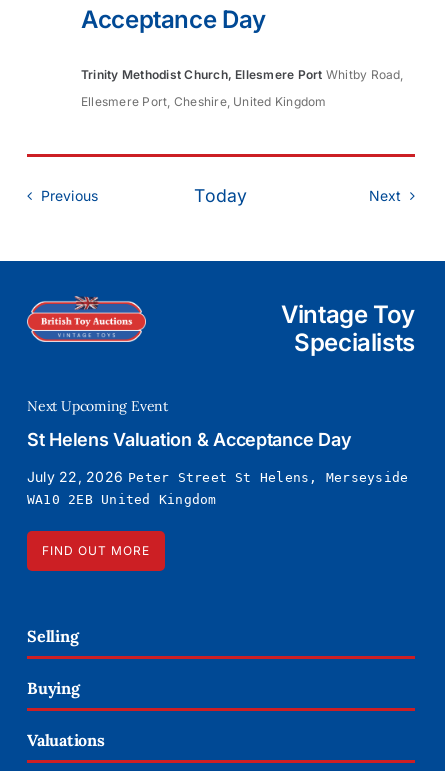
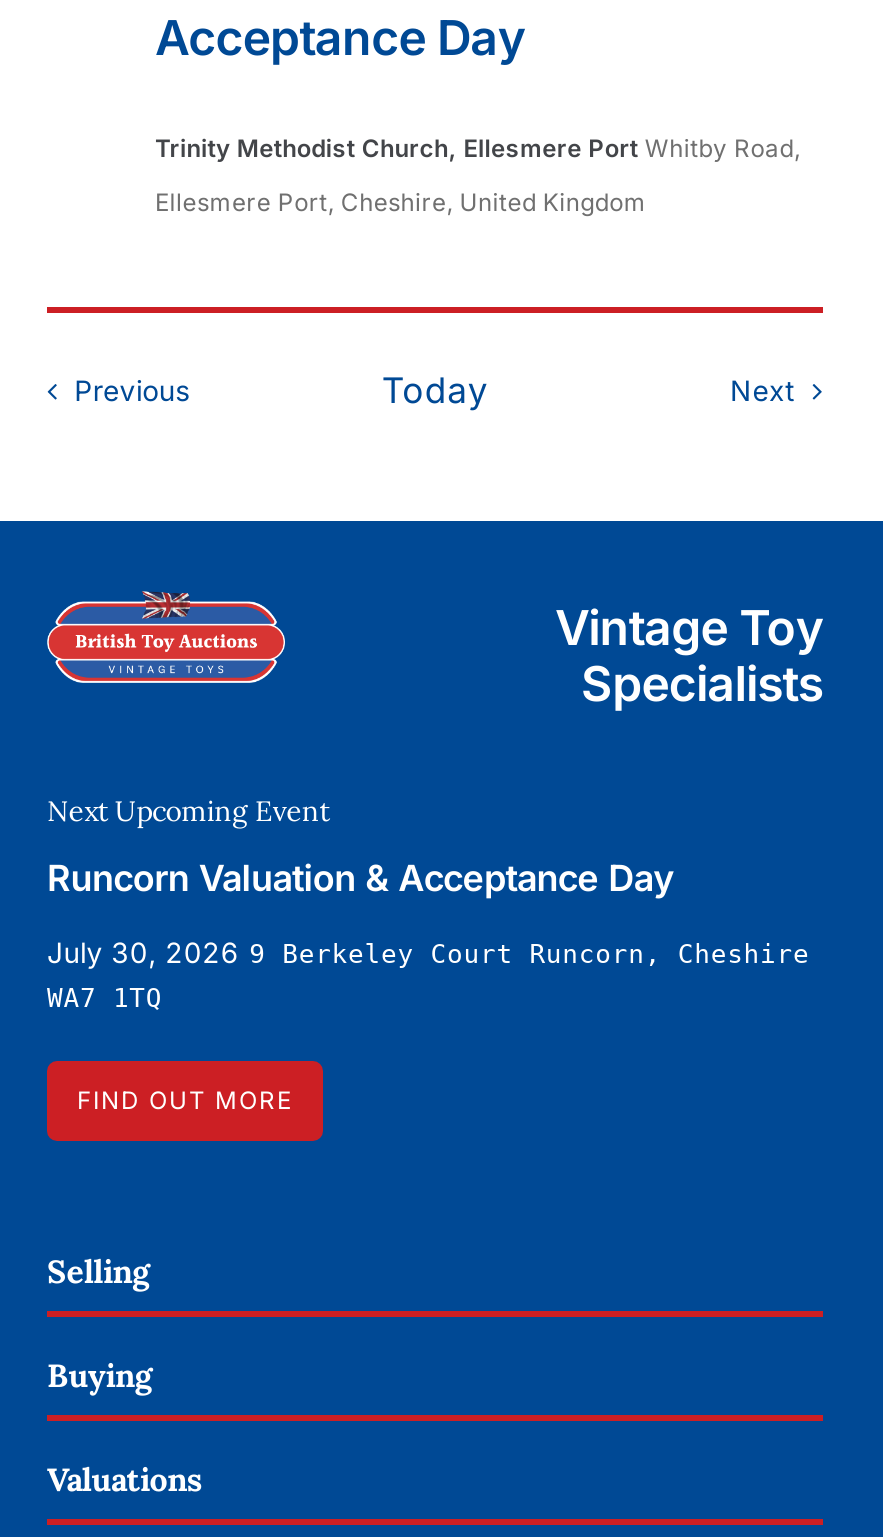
[27,429,351,450] St Helens Valuation & Acceptance Day -> [47,857,675,899] Runcorn Valuation & Acceptance Day
[27,468,408,507] July 22, 2026 Peter Street St Helens, Merseyside | WA10 2EB United Kingdom -> [47,935,810,1013] July 30, 2026 9 Berkeley Court Runcorn, Cheshire | WA7 1TQ

